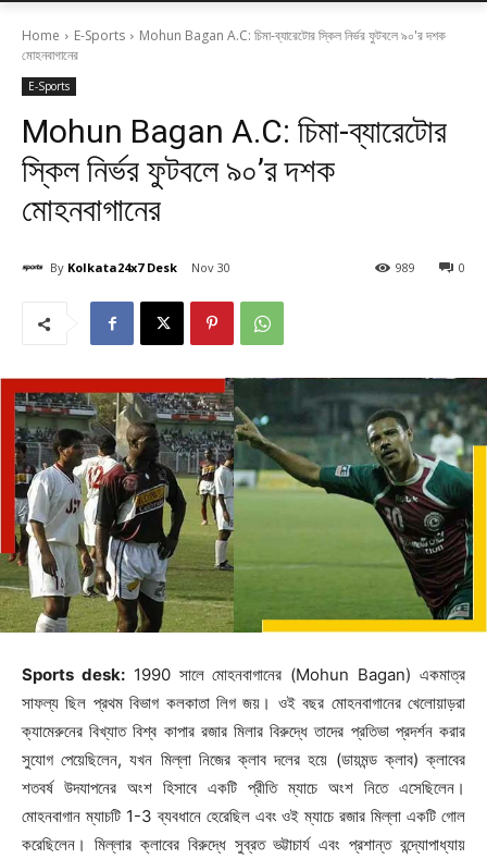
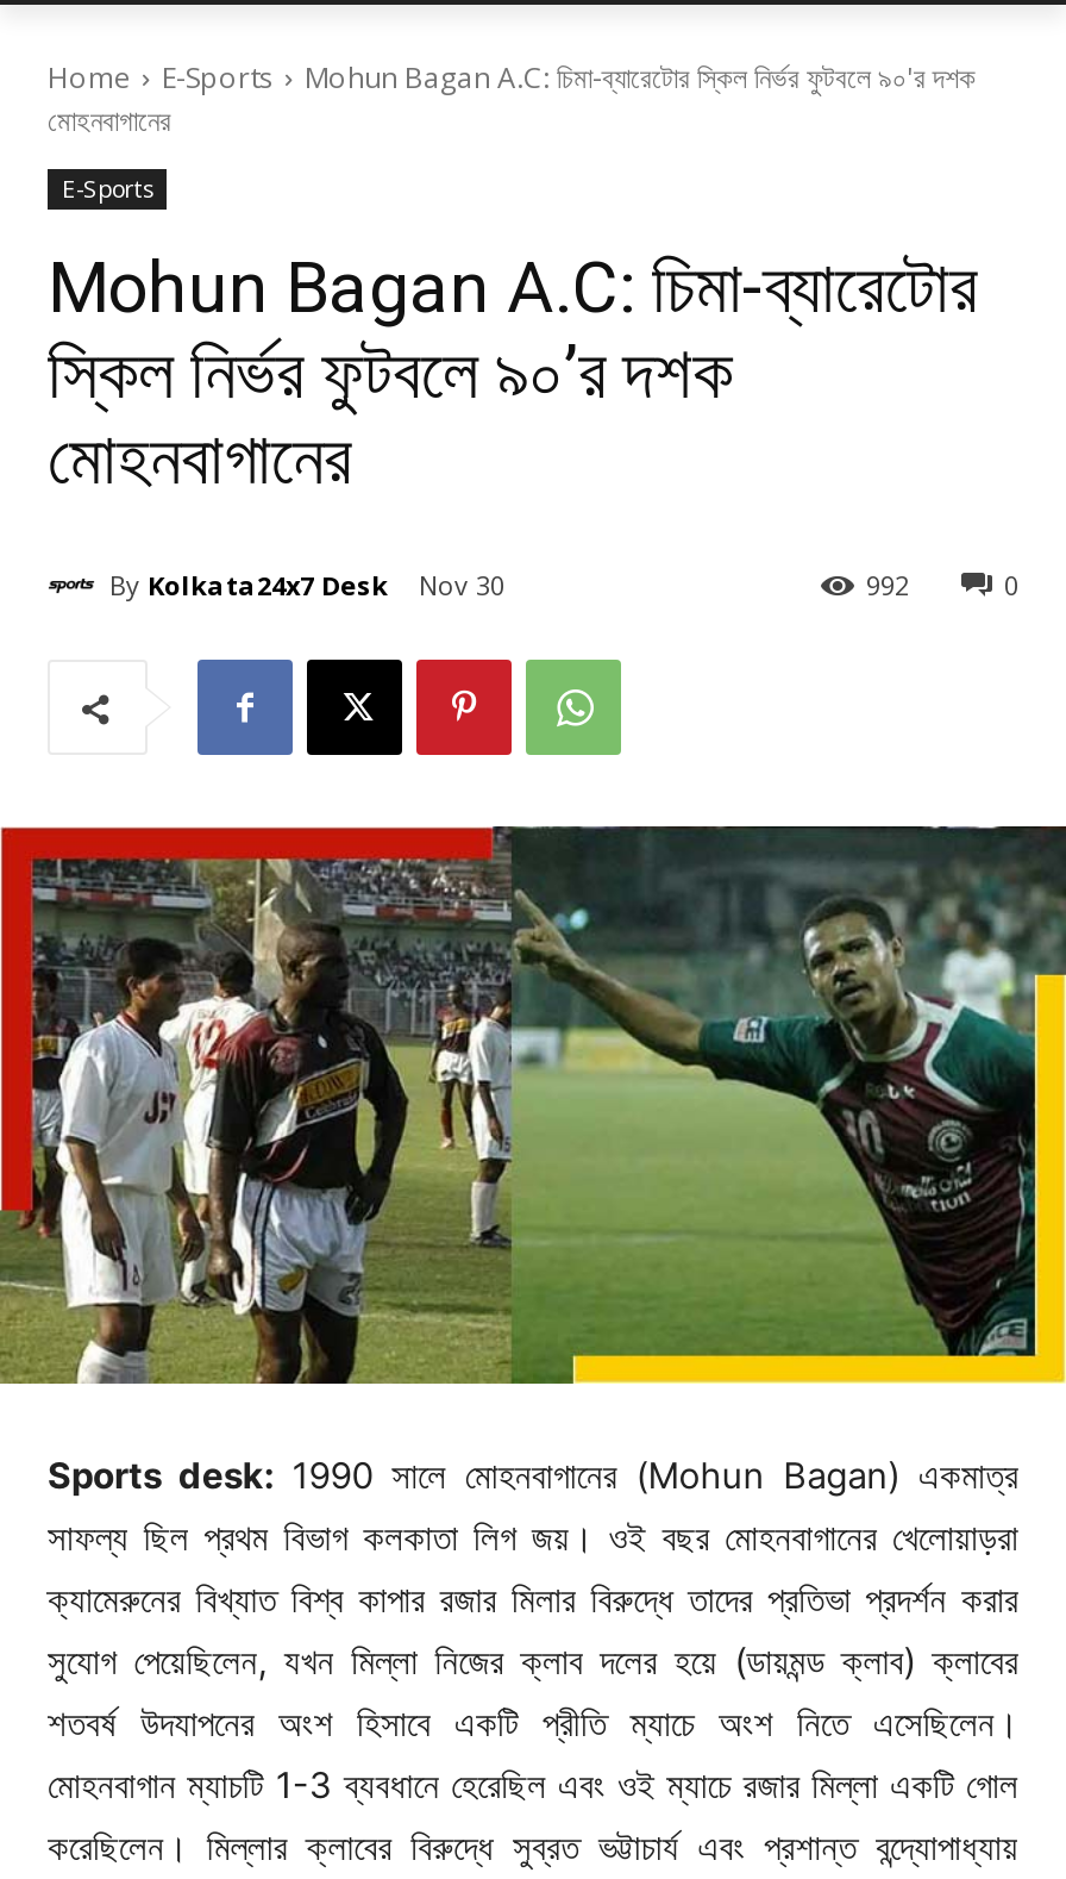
[396,259,415,276] 989 -> [866,567,909,603] 992

